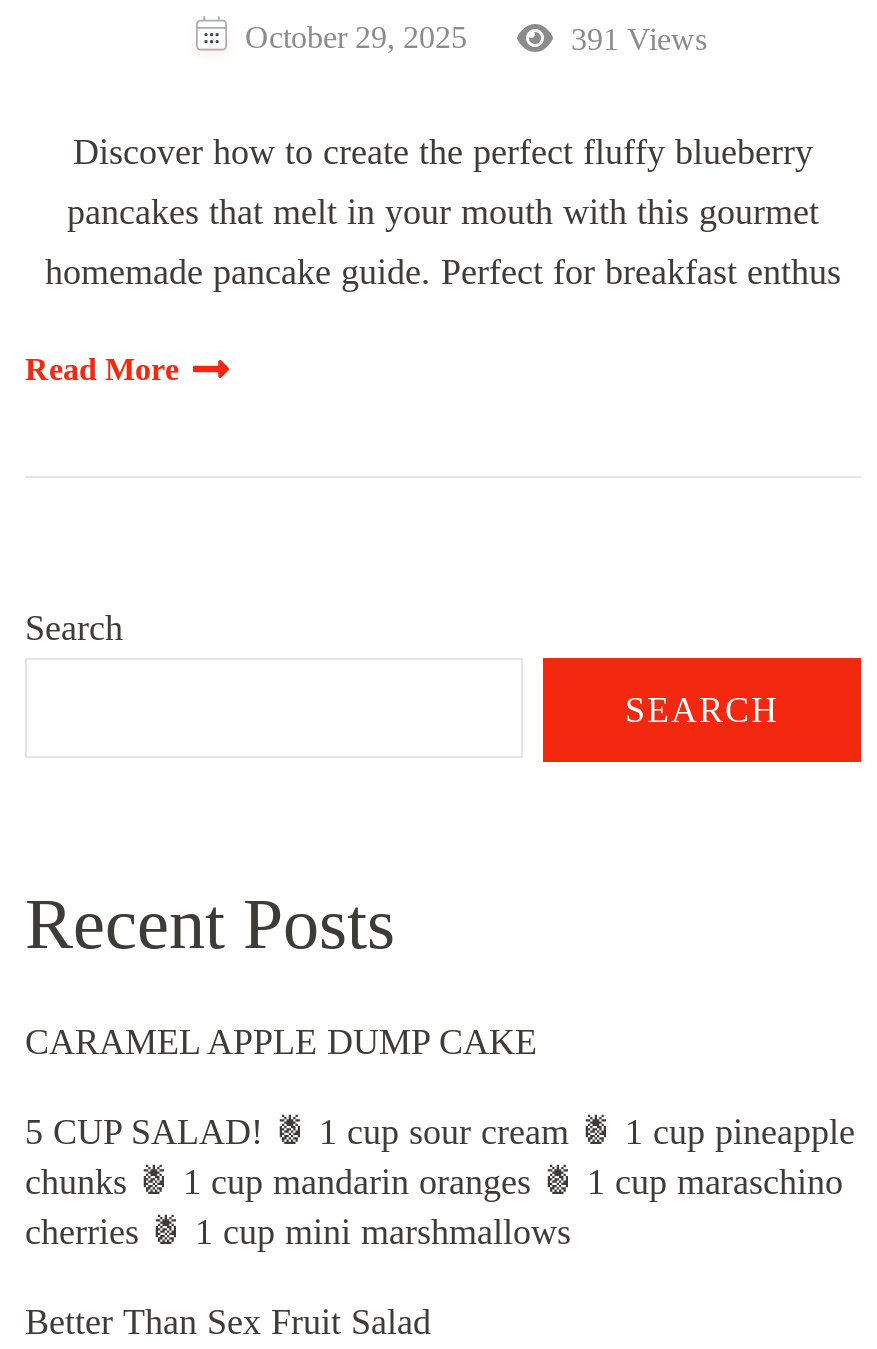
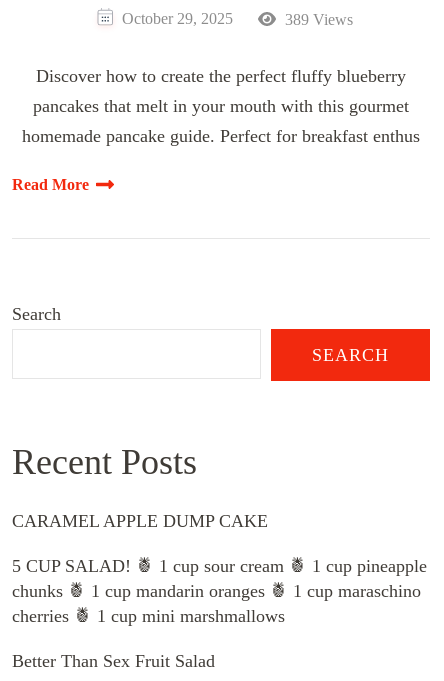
[563,23,707,57] 391 Views -> [281,11,353,28] 389 Views

